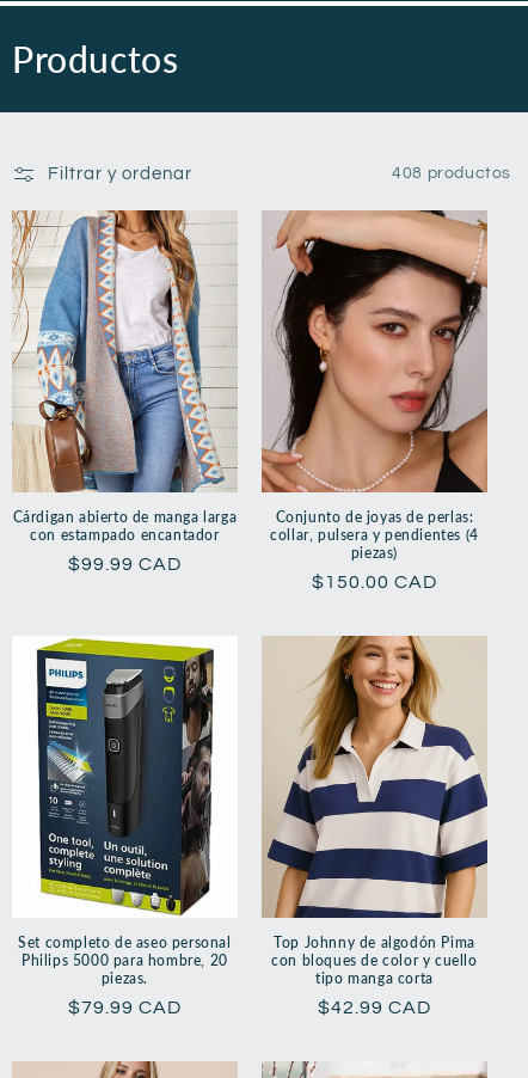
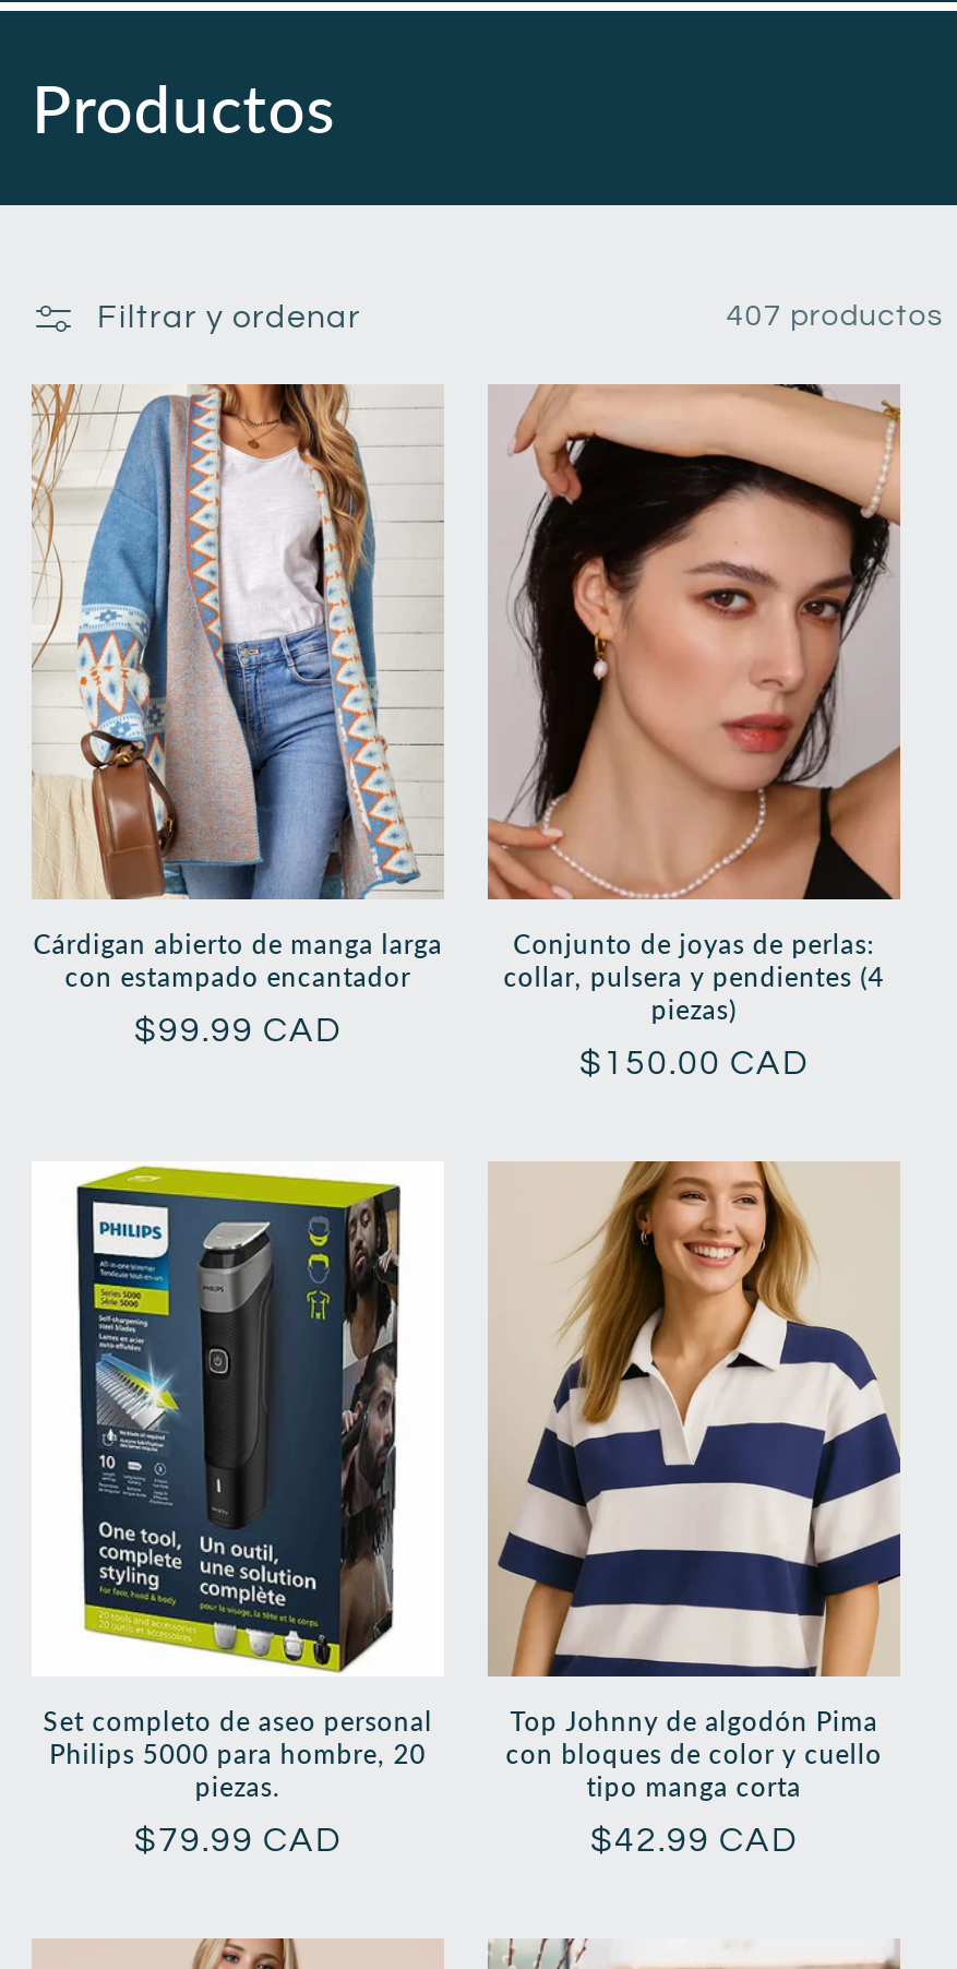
[392,165,511,182] 408 productos -> [726,301,944,332] 407 productos

